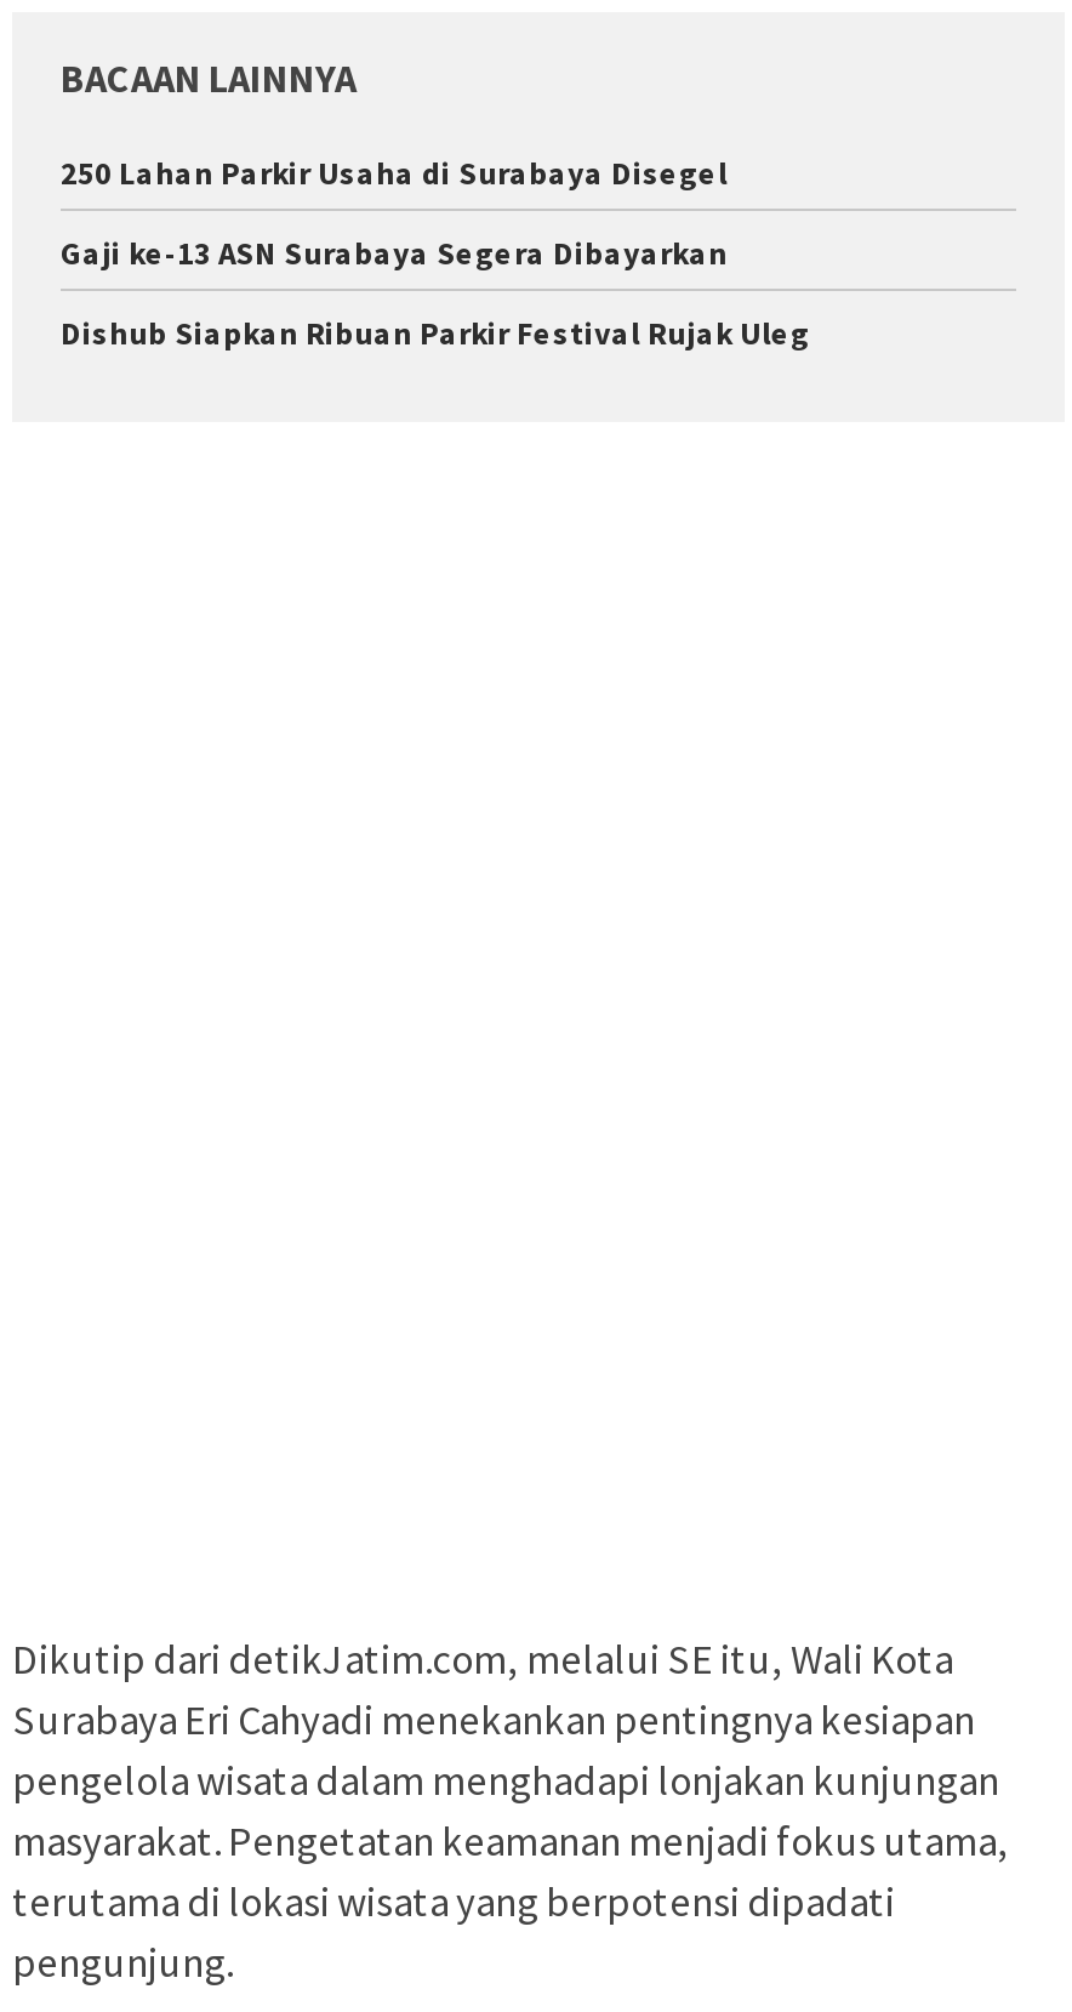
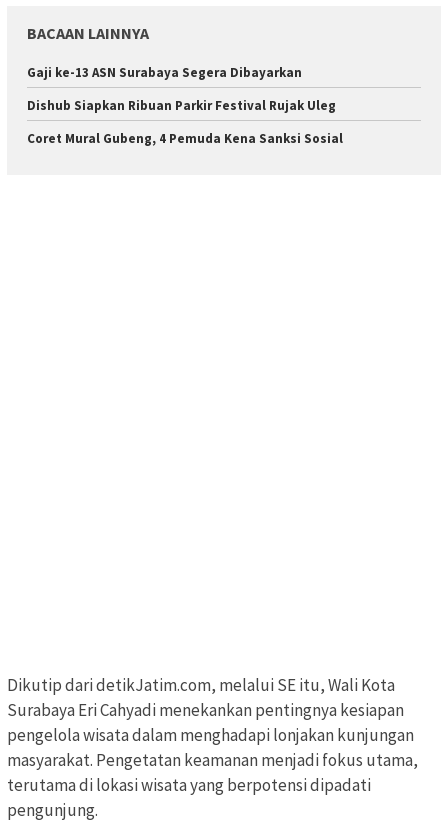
[61,153,728,195] 250 Lahan Parkir Usaha di Surabaya Disegel -> none
moved [61,233,810,355] -> [27,64,336,114]: Gaji ke-13 ASN Surabaya Segera Dibayarkan | Dishub Siapkan Ribuan Parkir Festival Rujak Uleg
none -> [27,130,343,147] Coret Mural Gubeng, 4 Pemuda Kena Sanksi Sosial

